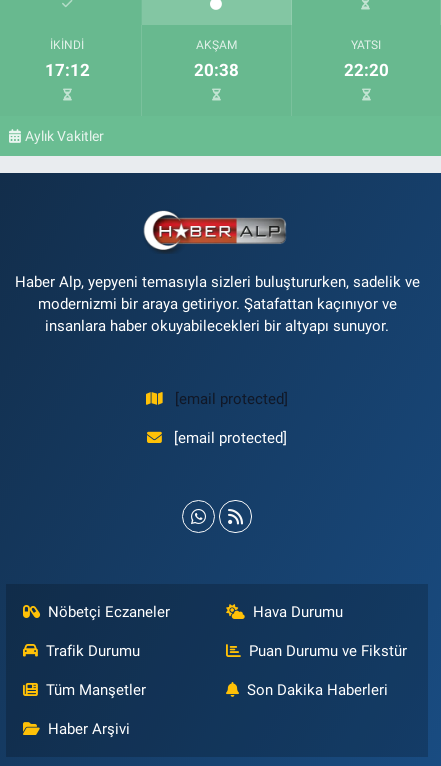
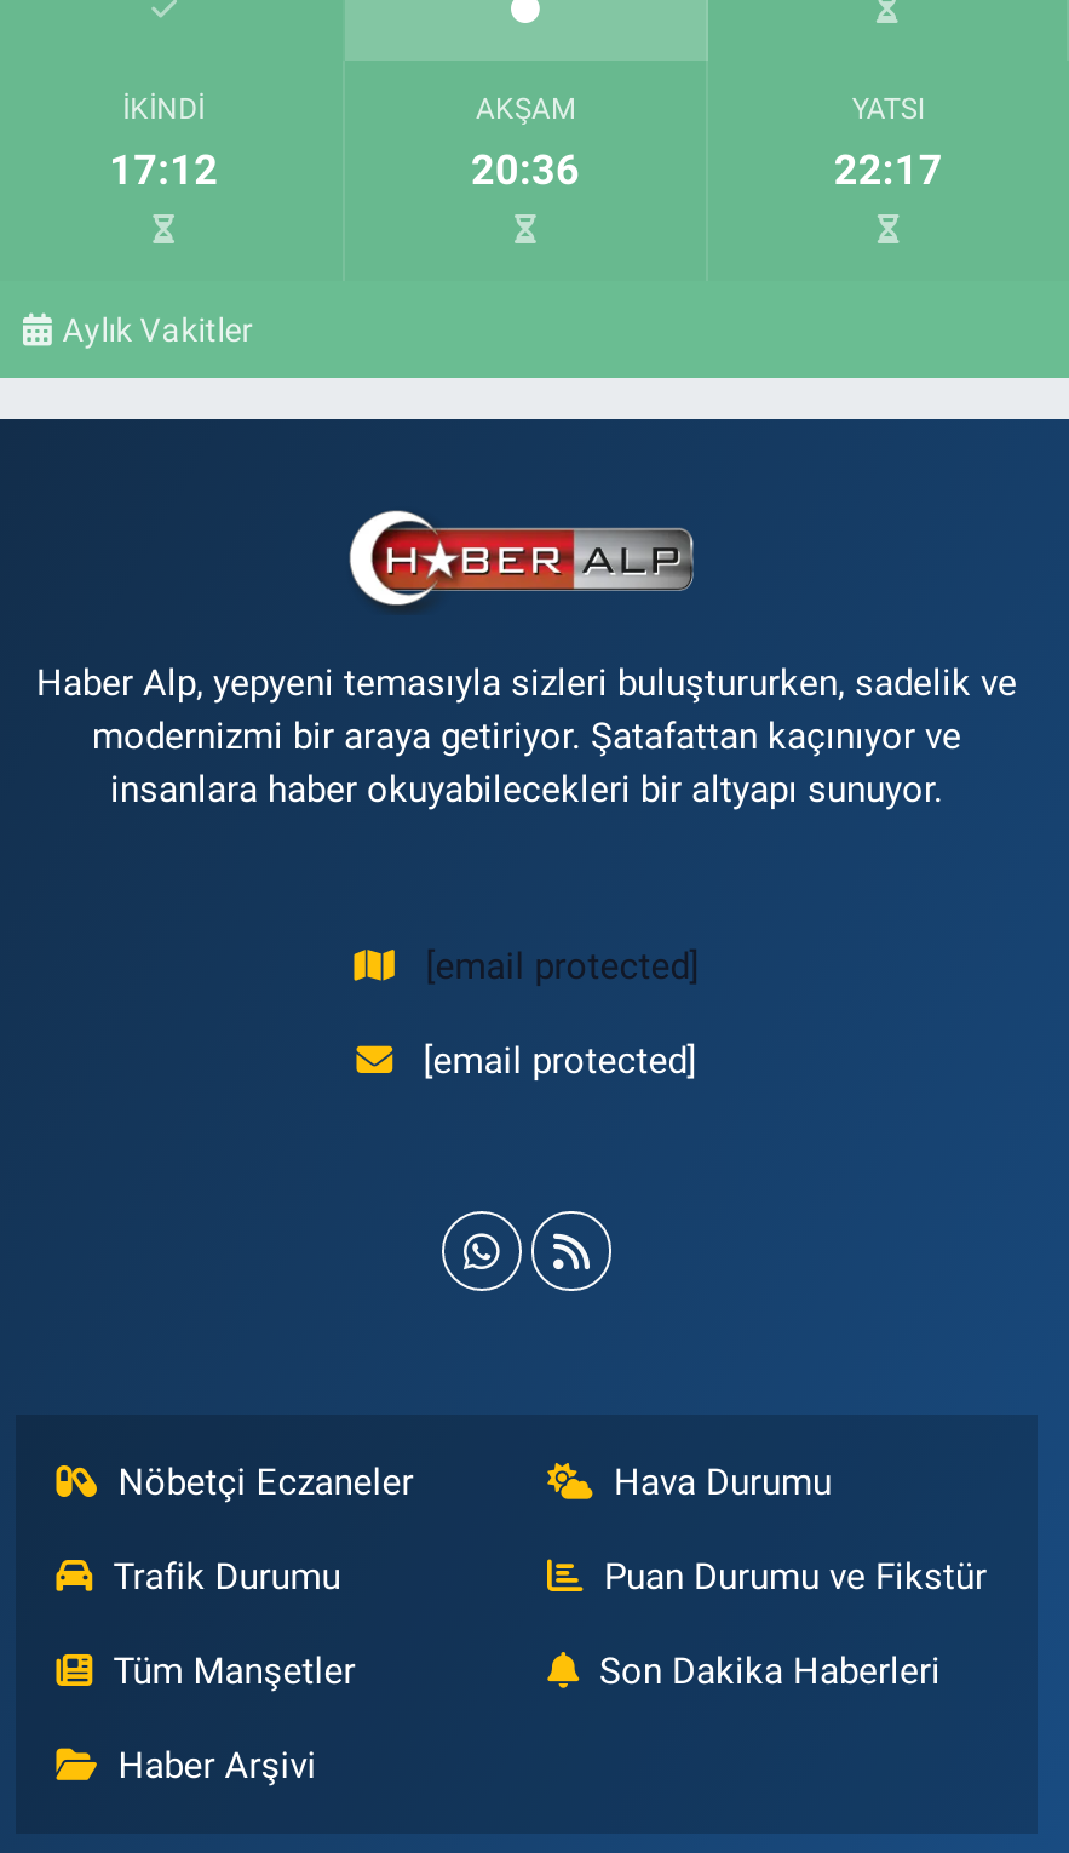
[194,60,239,80] 20:38 -> [471,147,580,195] 20:36
[344,60,389,80] 22:20 -> [834,147,943,195] 22:17

